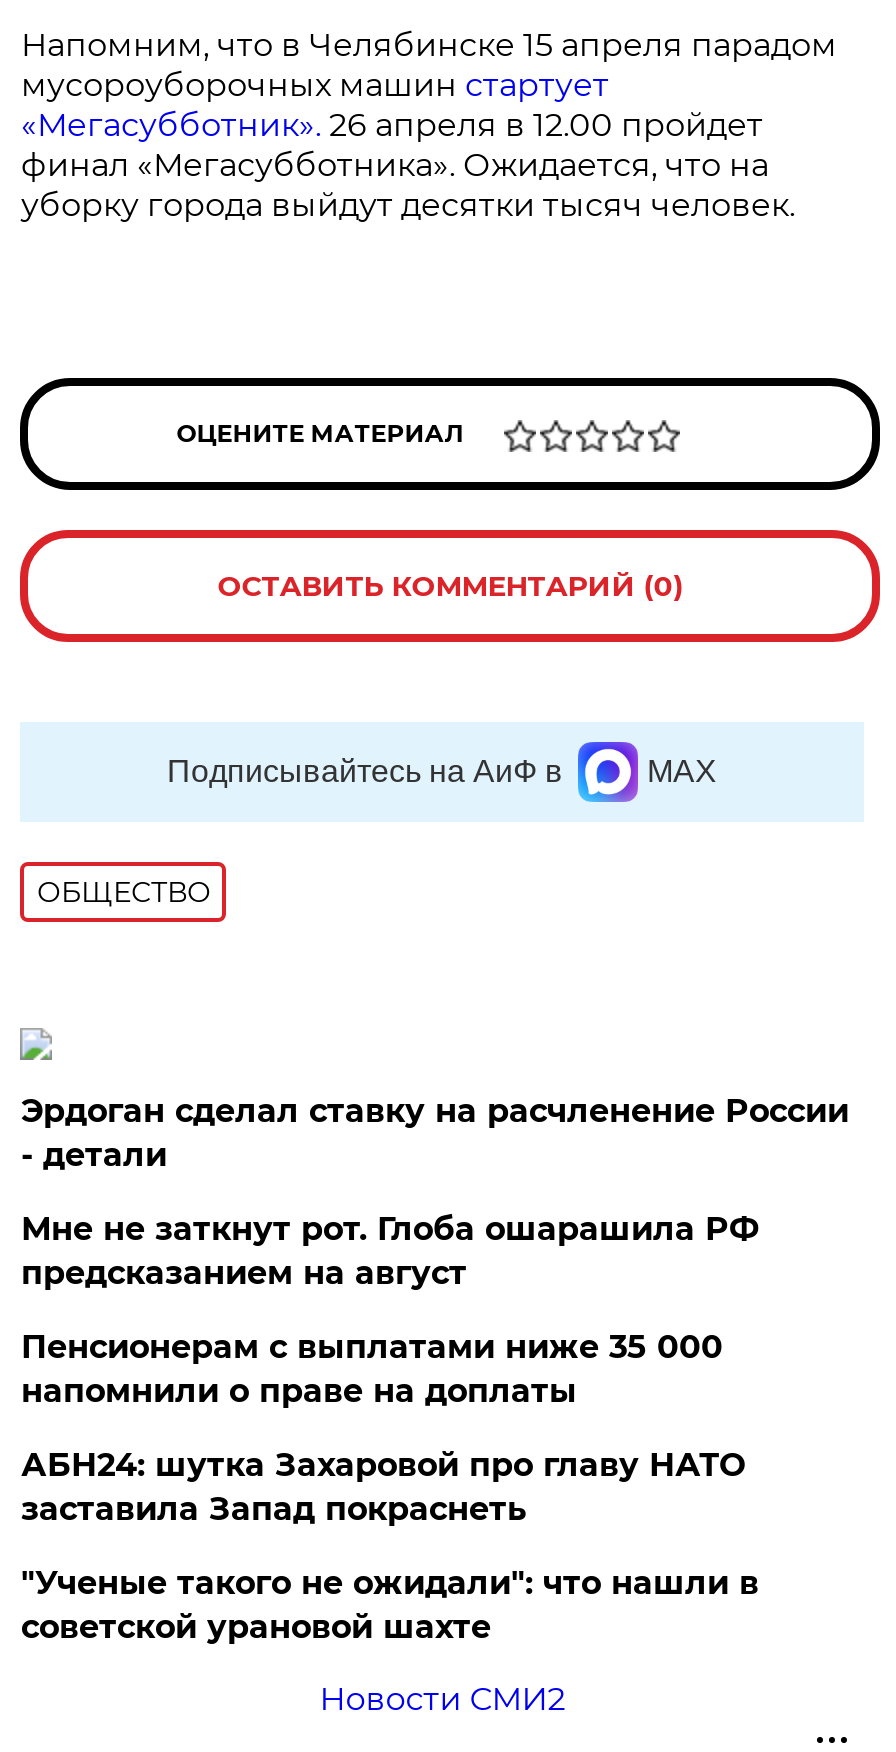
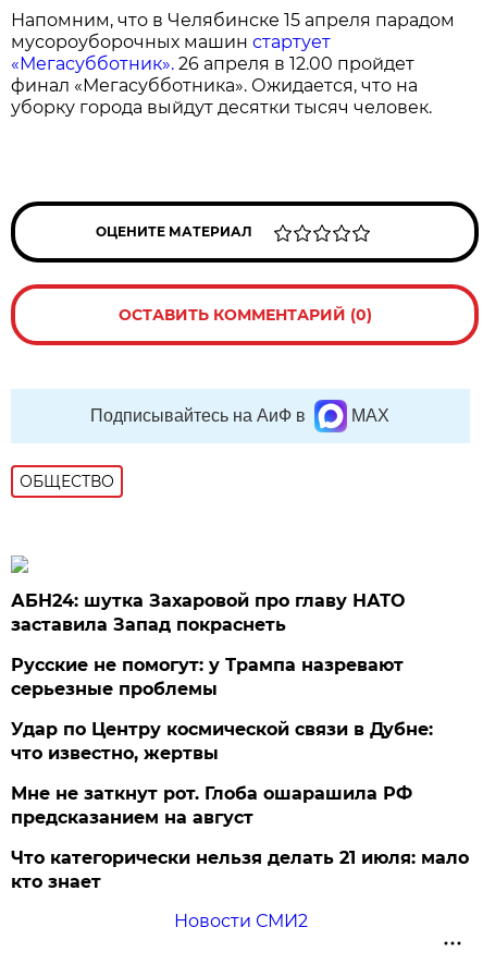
[21,1092,849,1410] Эрдоган сделал ставку на расчленение России | - детали | Пенсионерам с выплатами ниже 35 000 | напомнили о праве на доплаты -> none
moved [21,1210,759,1292] -> [11,783,413,828]: Мне не заткнут рот. Глоба ошарашила РФ | предсказанием на август
moved [21,1446,745,1528] -> [11,590,405,635]: АБН24: шутка Захаровой про главу НАТО | заставила Запад покраснеть
[21,1564,759,1646] "Ученые такого не ожидали": что нашли в | советской урановой шахте -> [11,655,469,892] Русские не помогут: у Трампа назревают | серьезные проблемы | Удар по Центру космической связи в Дубне: | что известно, жертвы | Что категорически нельзя делать 21 июля: мало | кто знает

